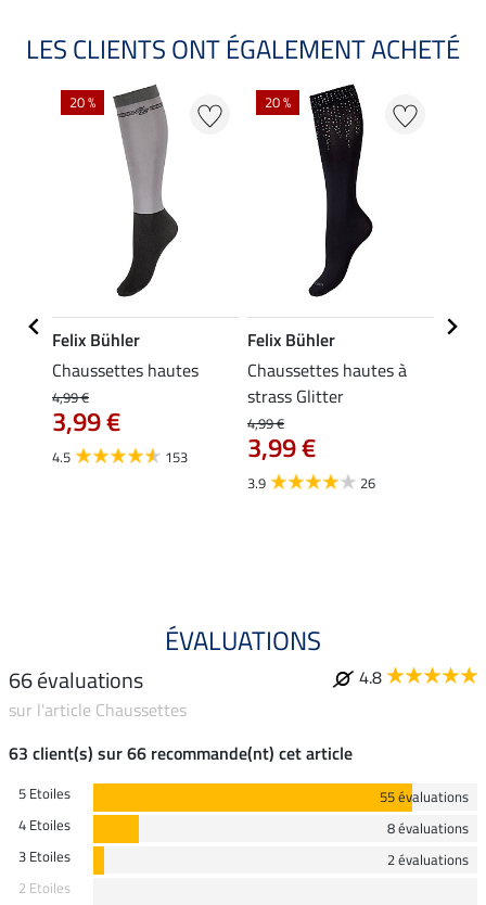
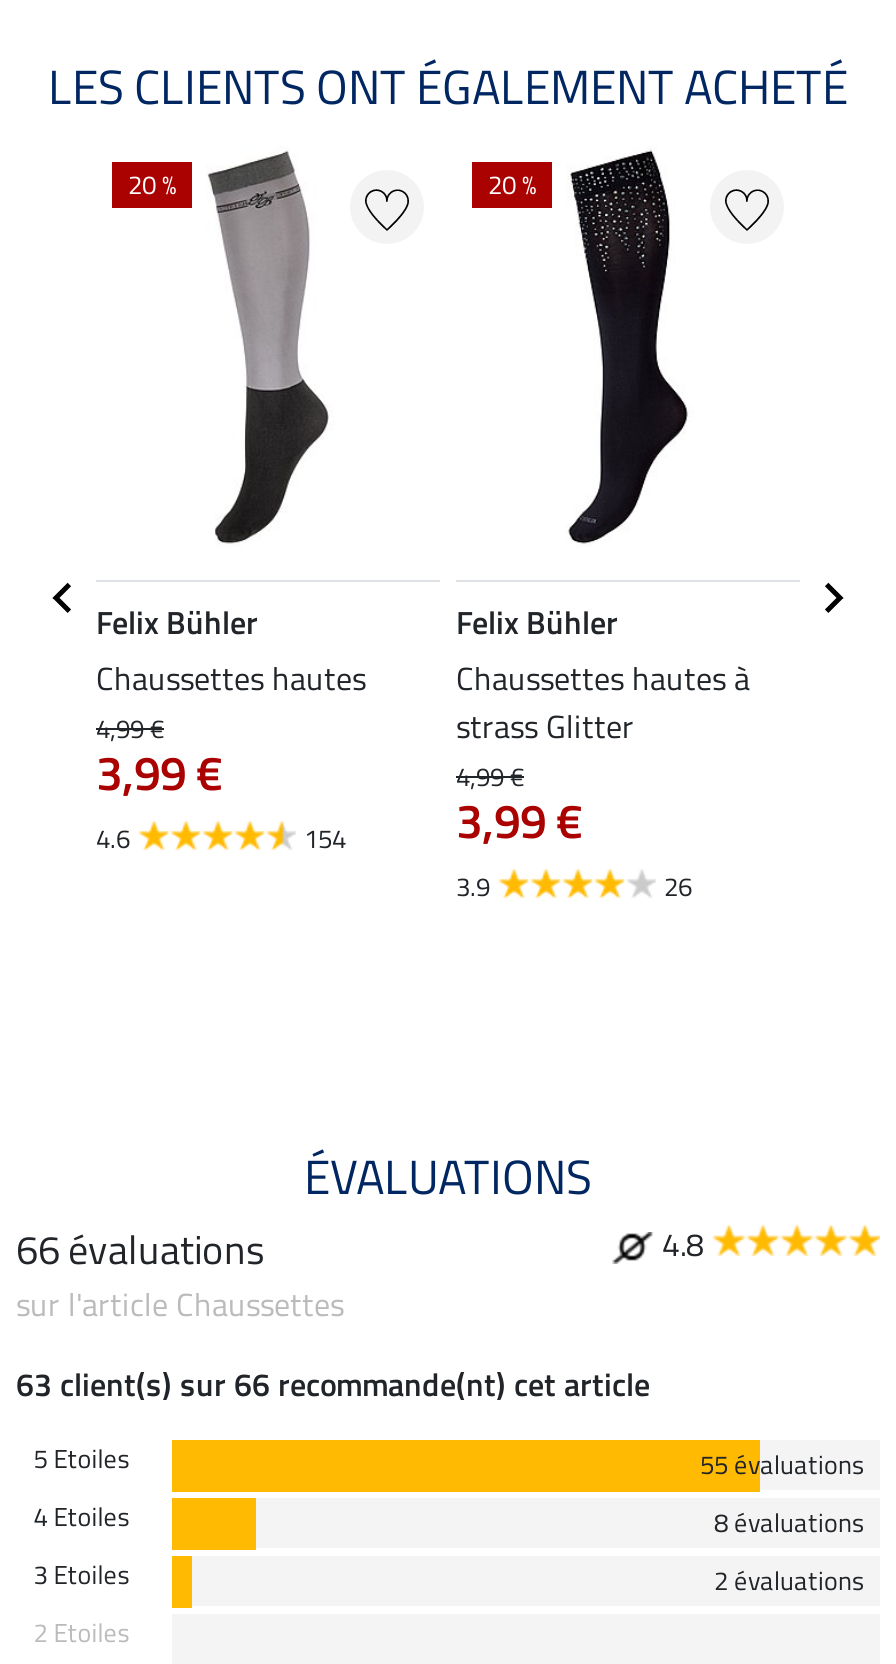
[52,446,71,467] 4.5 -> [96,817,130,857] 4.6
[165,446,188,467] 153 -> [304,817,346,857] 154

